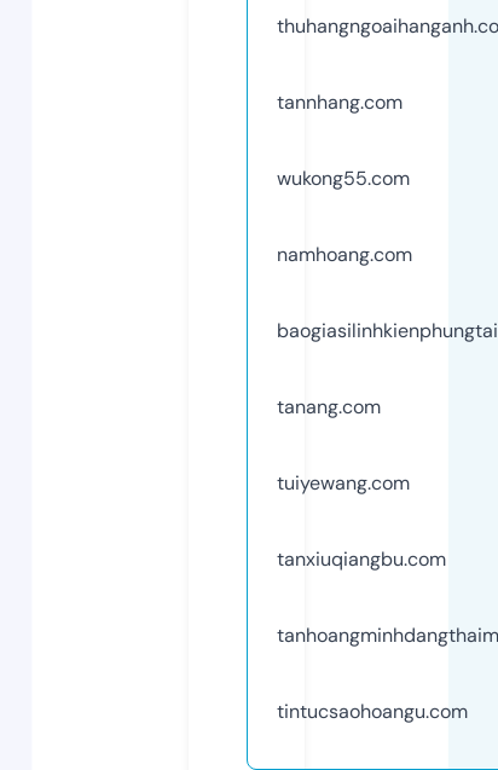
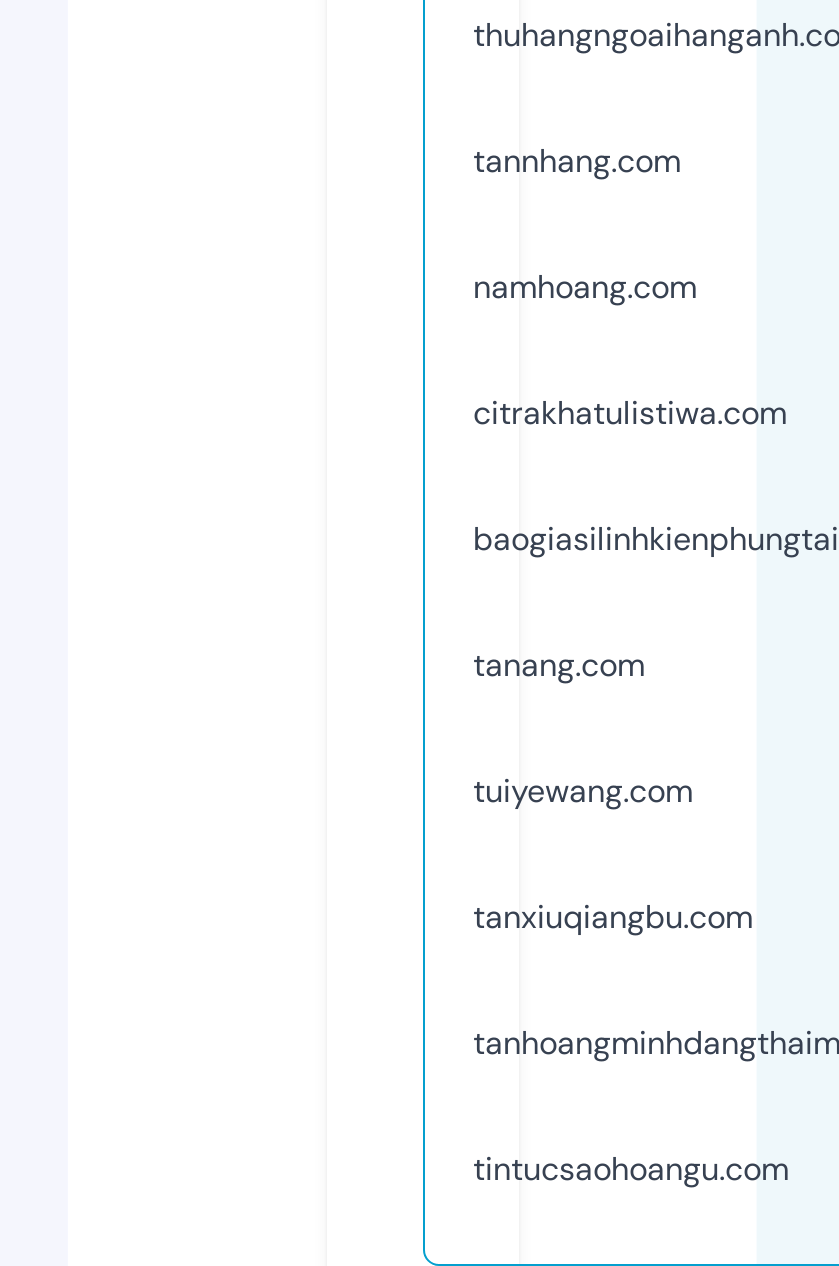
[277,165,410,191] wukong55.com -> none
moved [277,242,412,267] -> [473,266,697,308]: namhoang.com
none -> [473,392,787,434] citrakhatulistiwa.com

